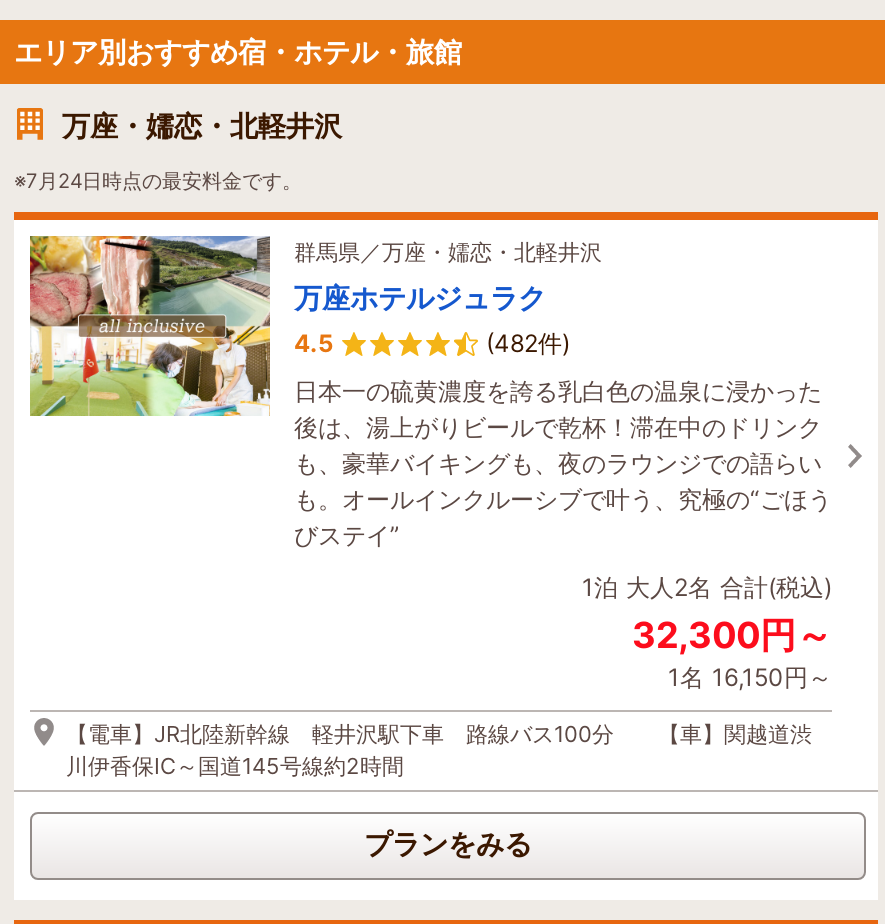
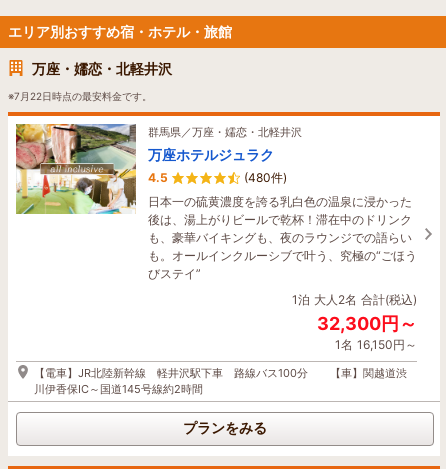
[14,167,302,191] ※7月24日時点の最安料金です。 -> [8,90,152,102] ※7月22日時点の最安料金です。
[486,327,570,357] (482件) -> [244,170,287,185] (480件)

